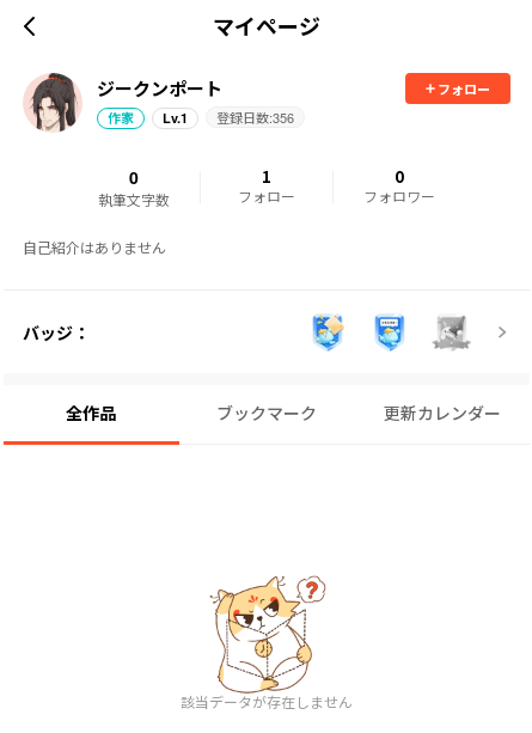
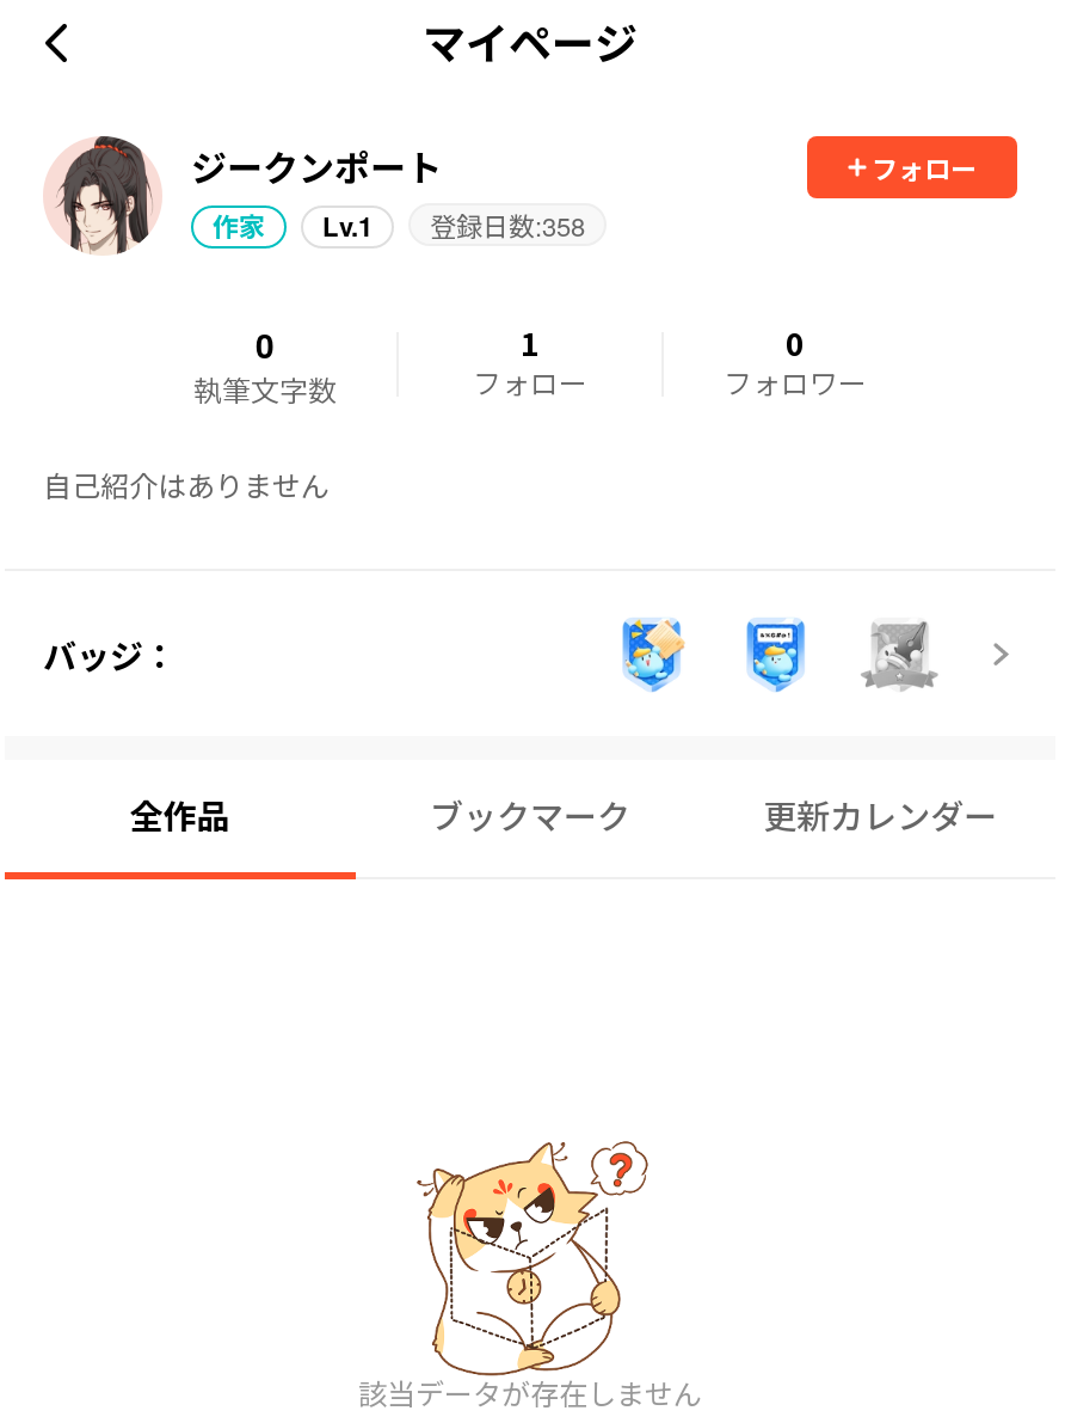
[108,108,294,127] 作家 Lv.1 登録日数:356 -> [213,206,585,244] 作家 Lv.1 登録日数:358

